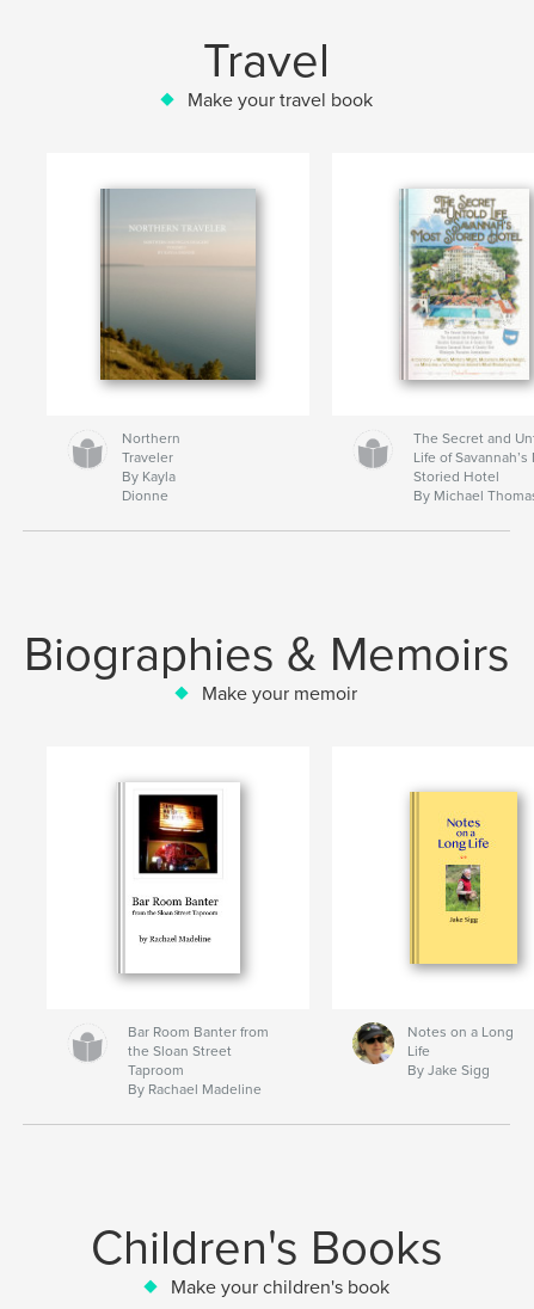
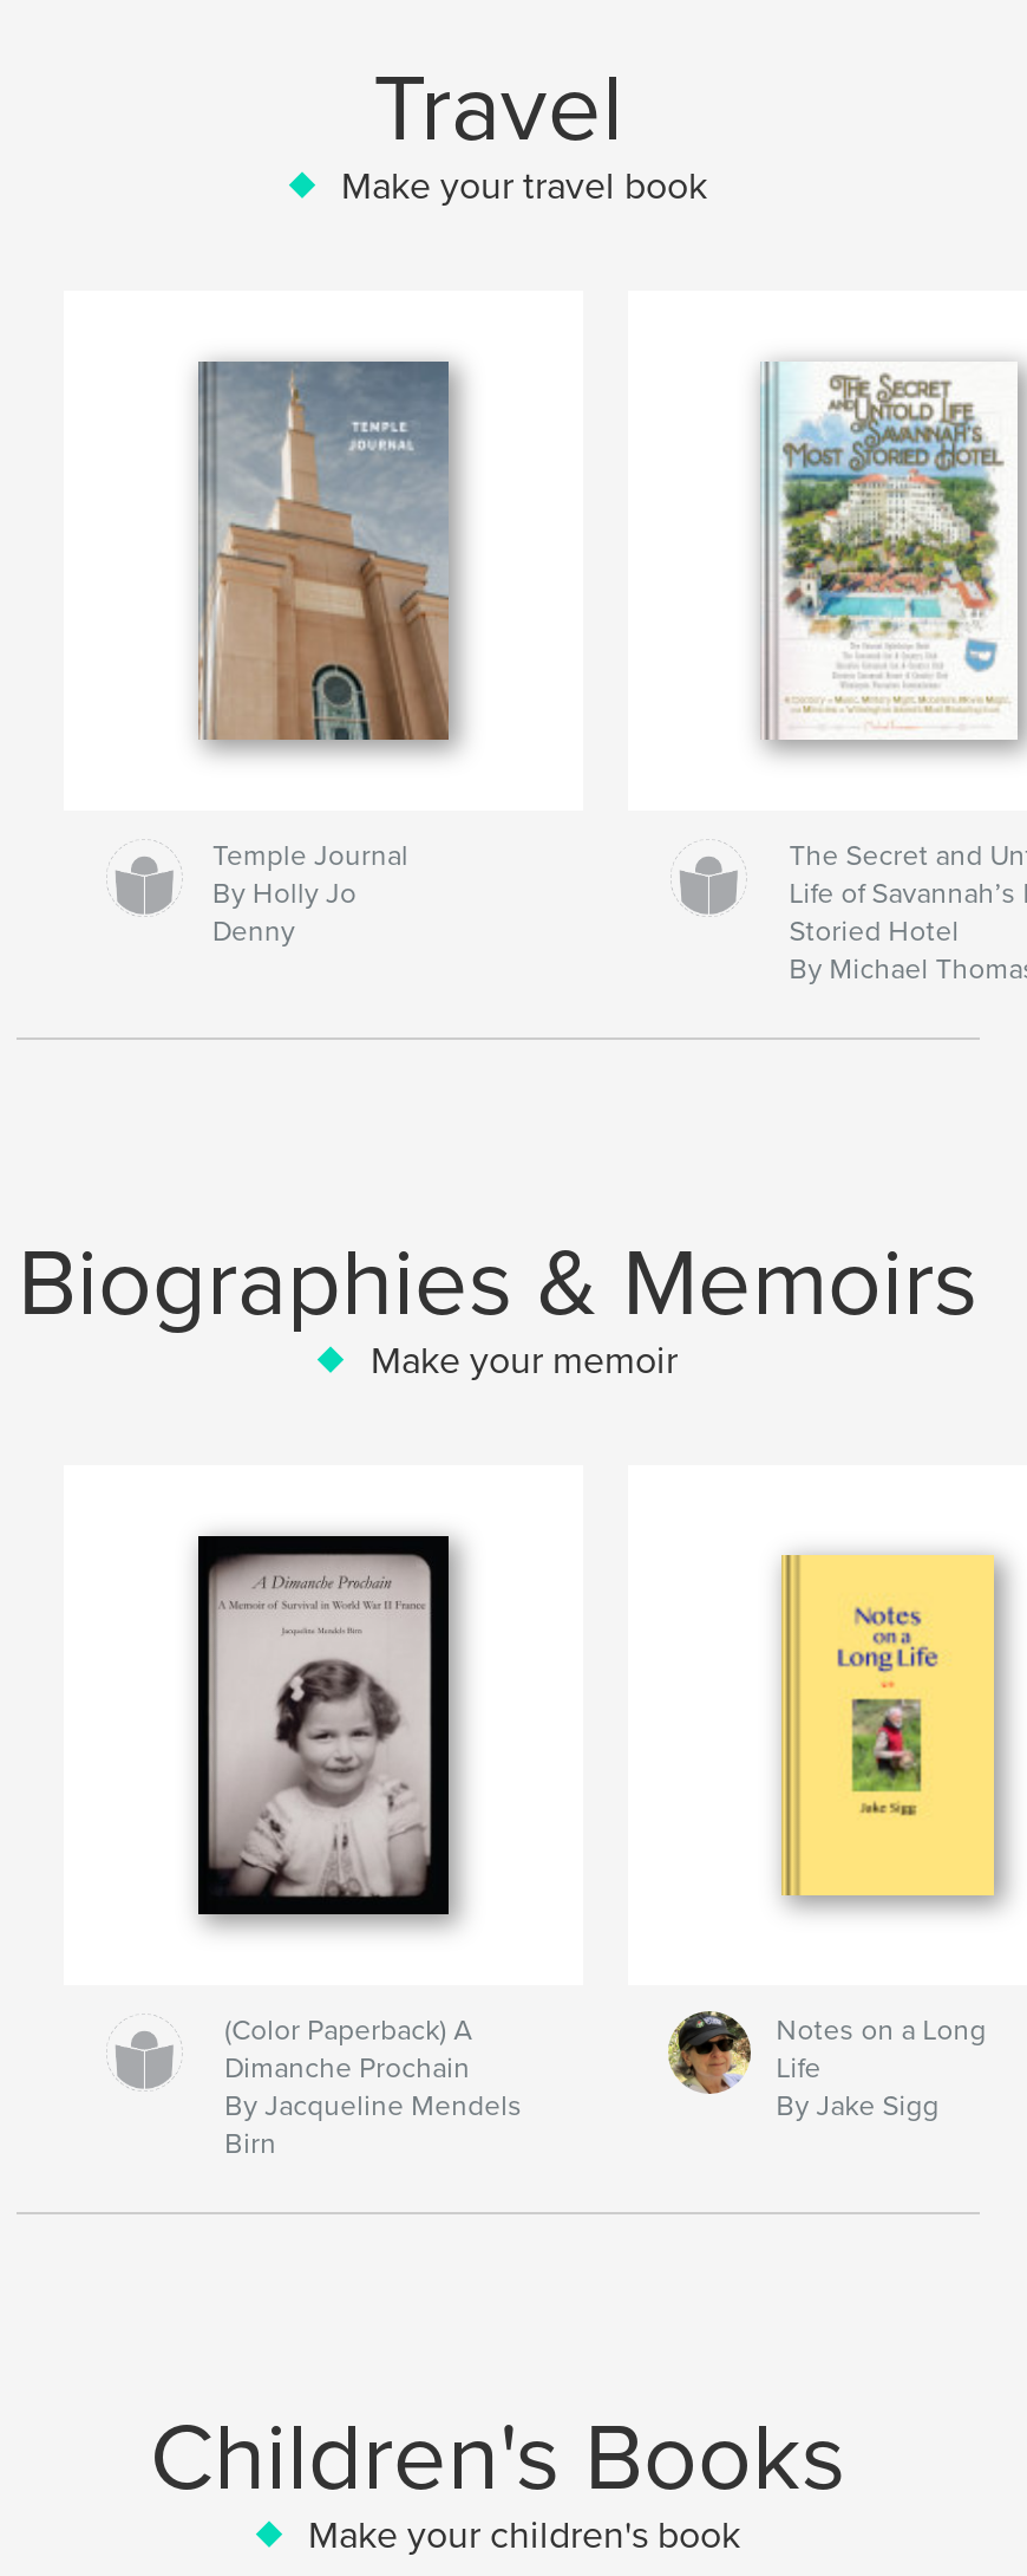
[98,188,264,504] [image] | Northern | Traveler | By Kayla | Dionne -> [168,362,491,947] [image] | Temple Journal | By Holly Jo | Denny
[115,782,241,975] [image] -> [196,1534,451,1917] [image]
[128,1023,269,1097] Bar Room Banter from | the Sloan Street | Taproom | By Rachael Madeline -> [225,2013,522,2160] (Color Paperback) A | Dimanche Prochain | By Jacqueline Mendels | Birn

